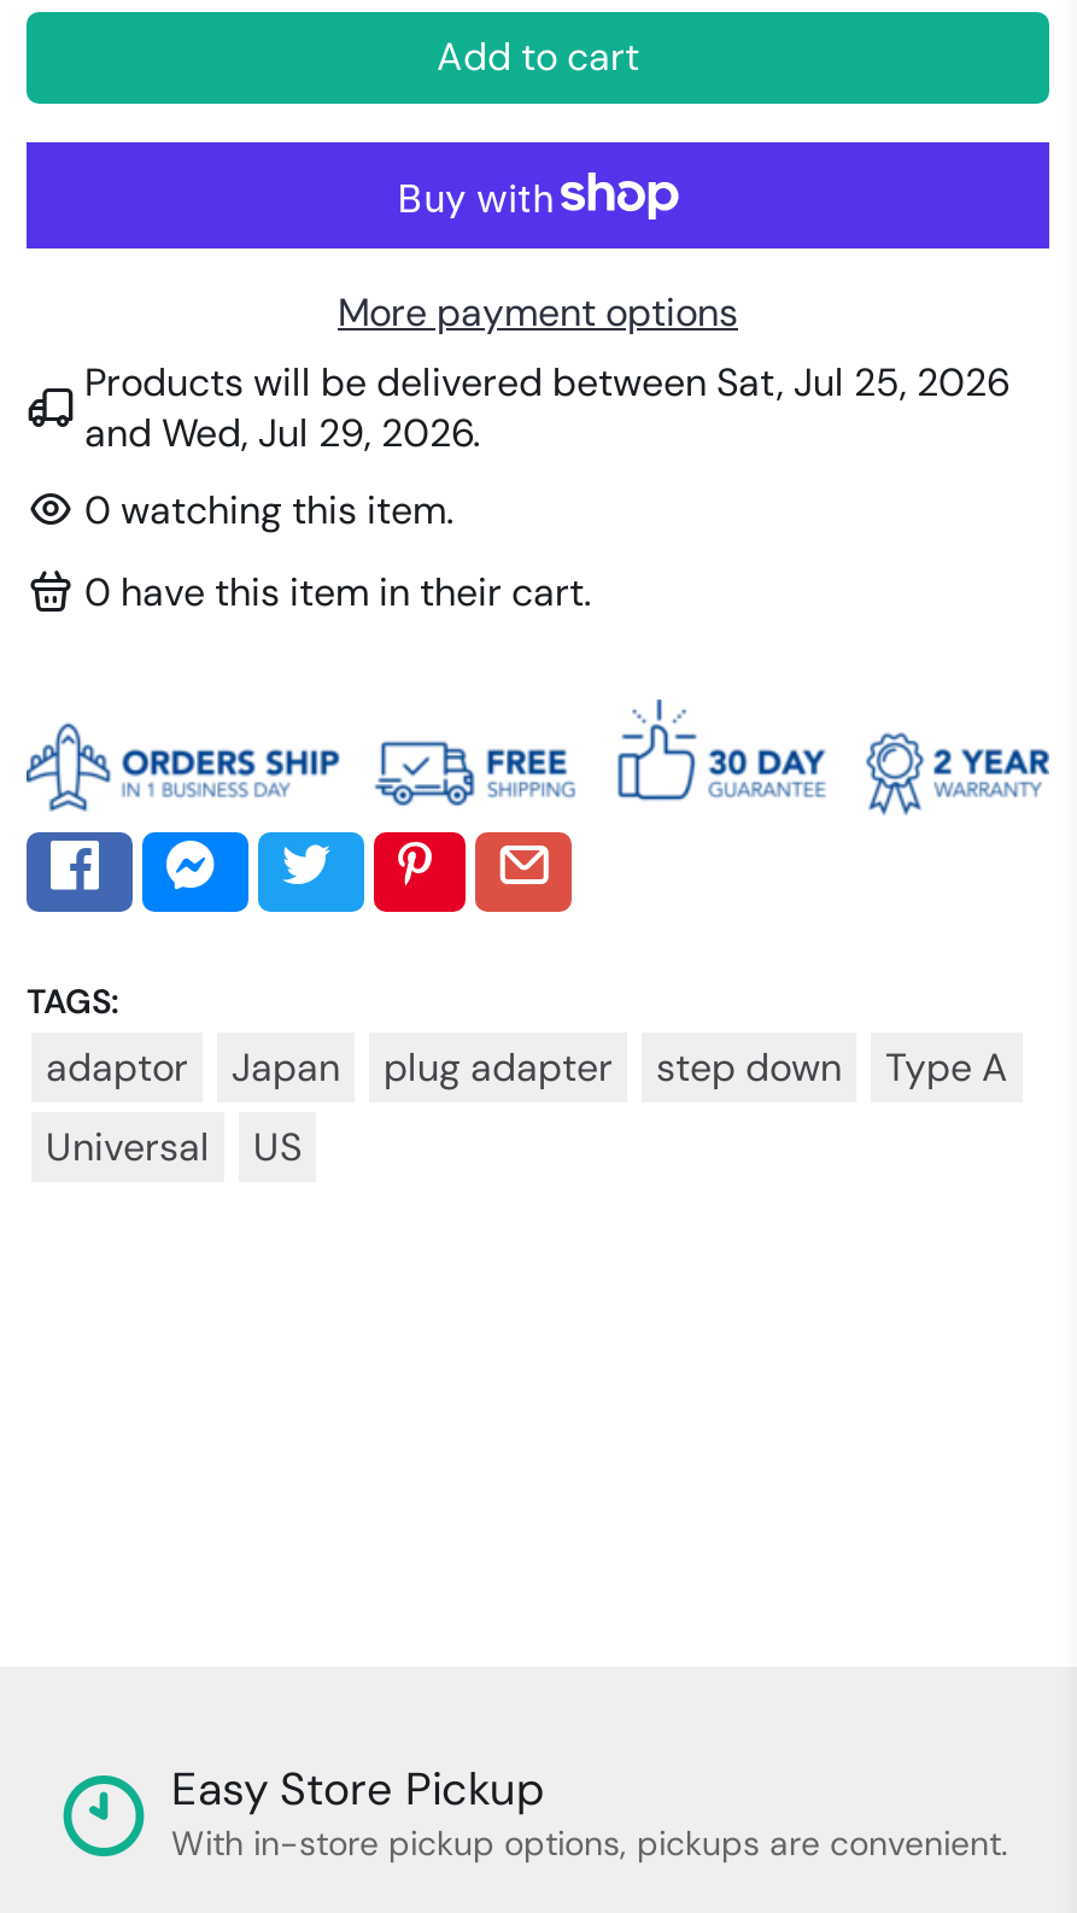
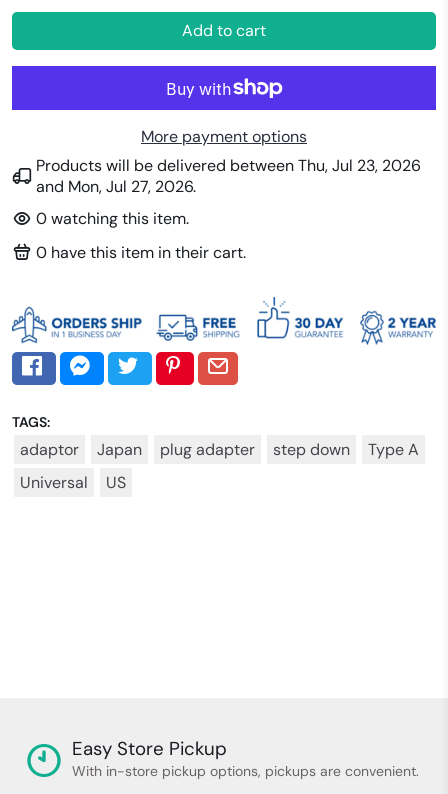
[84,358,1011,409] Products will be delivered between Sat, Jul 25, 2026 -> [36,155,421,176] Products will be delivered between Thu, Jul 23, 2026
[84,409,480,459] and Wed, Jul 29, 2026. -> [36,176,196,197] and Mon, Jul 27, 2026.

